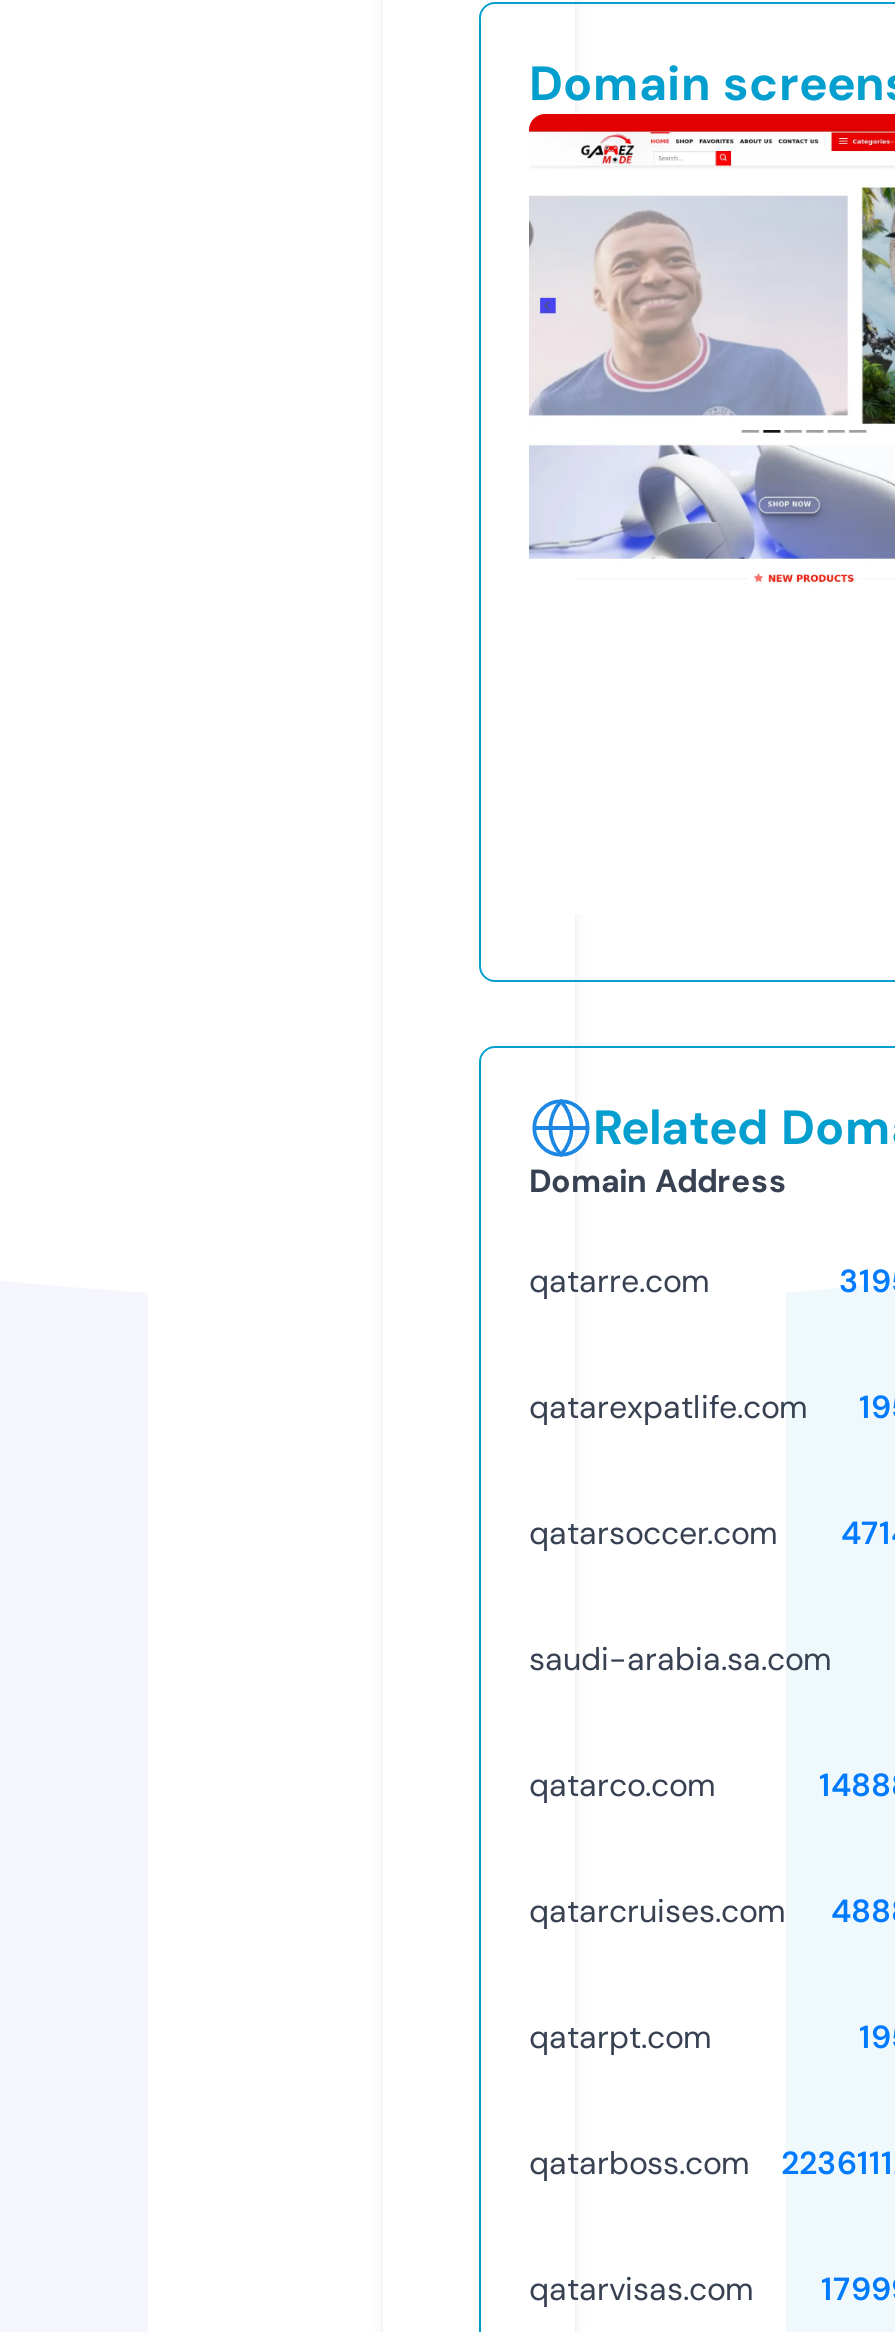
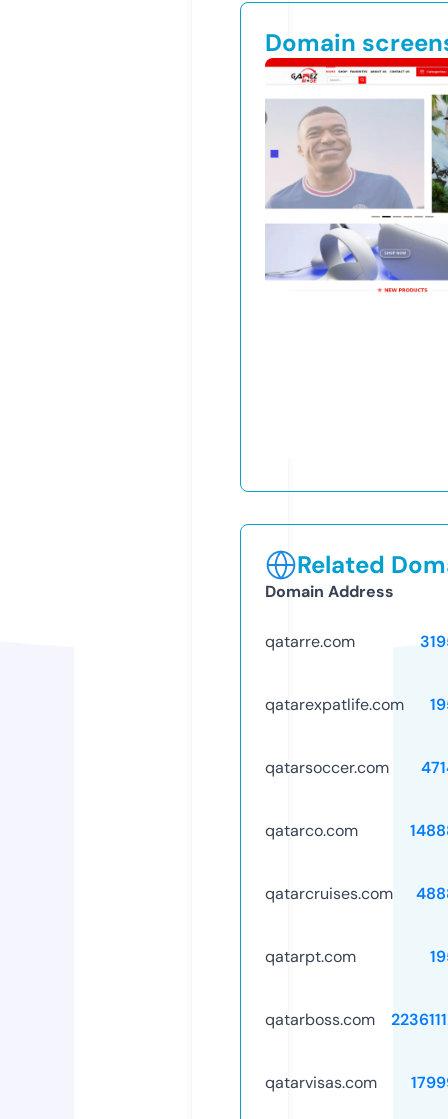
[529,1638,831,1680] saudi-arabia.sa.com -> none

